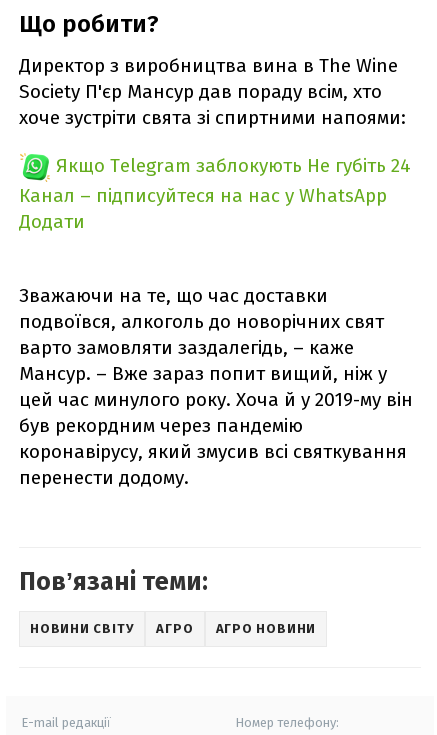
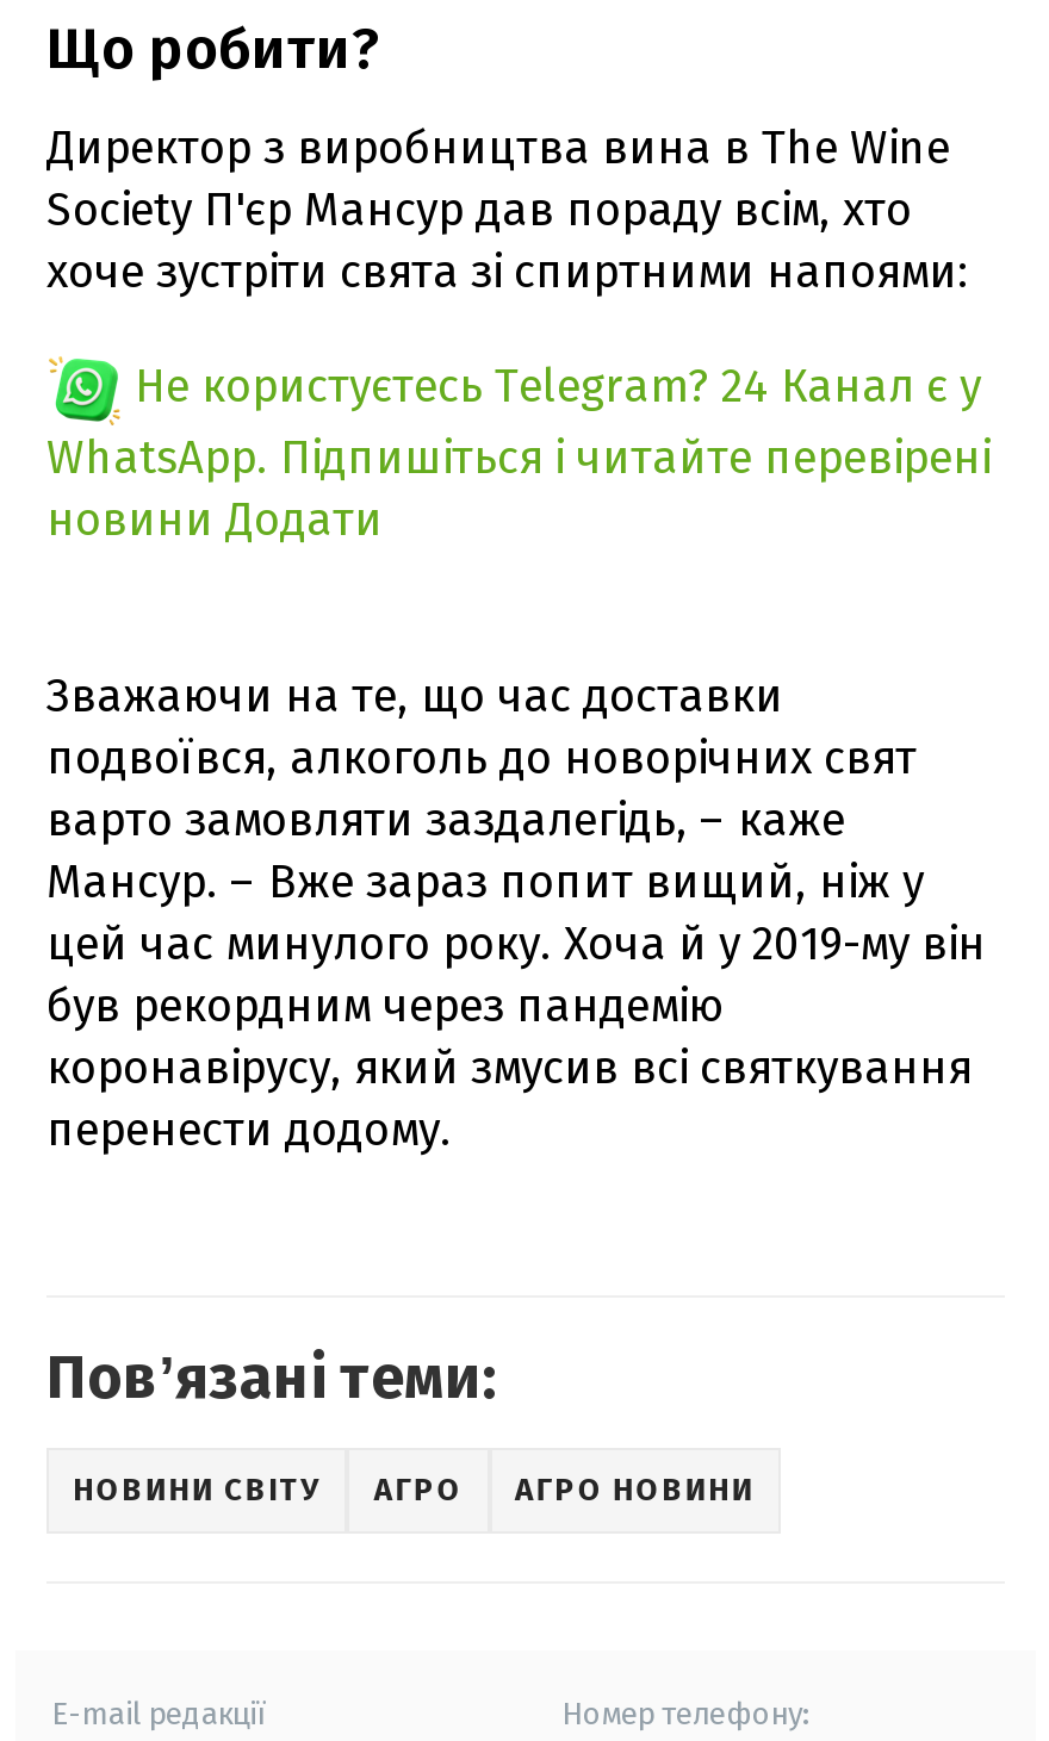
[19,154,411,233] Якщо Telegram заблокують Не губіть 24 | Канал – підписуйтеся на нас у WhatsApp | Додати -> [46,358,991,546] Не користуєтесь Telegram? 24 Канал є у | WhatsApp. Підпишіться і читайте перевірені | новини Додати

